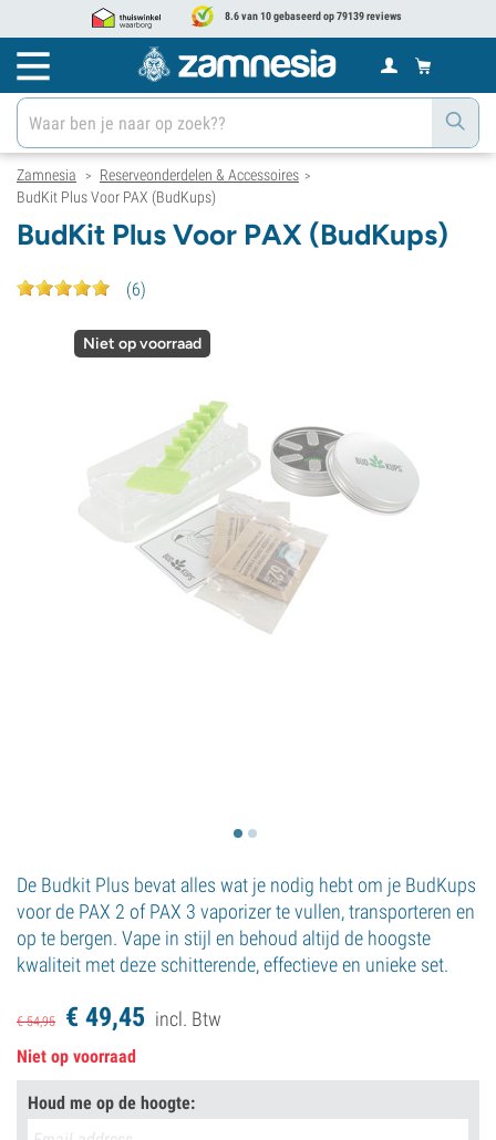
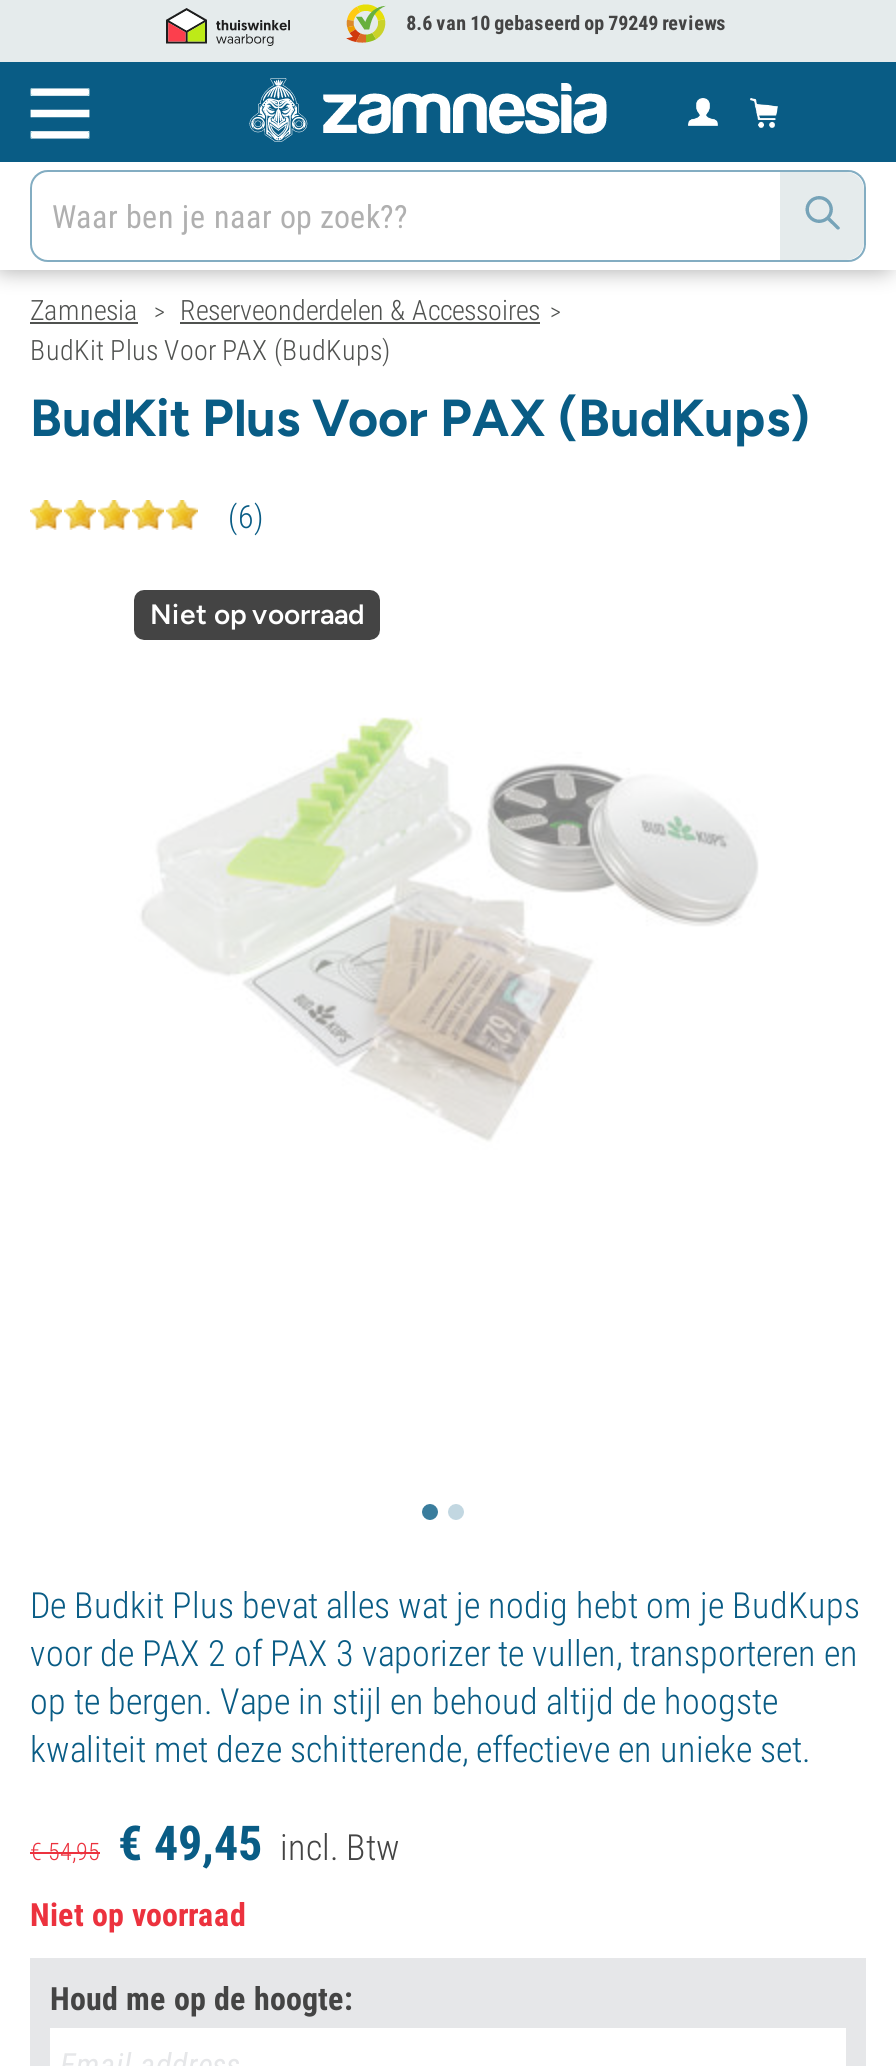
[223,10,402,22] 8.6 van 10 gebaseerd op 79139 reviews -> [402,12,726,34] 8.6 van 10 gebaseerd op 79249 reviews

